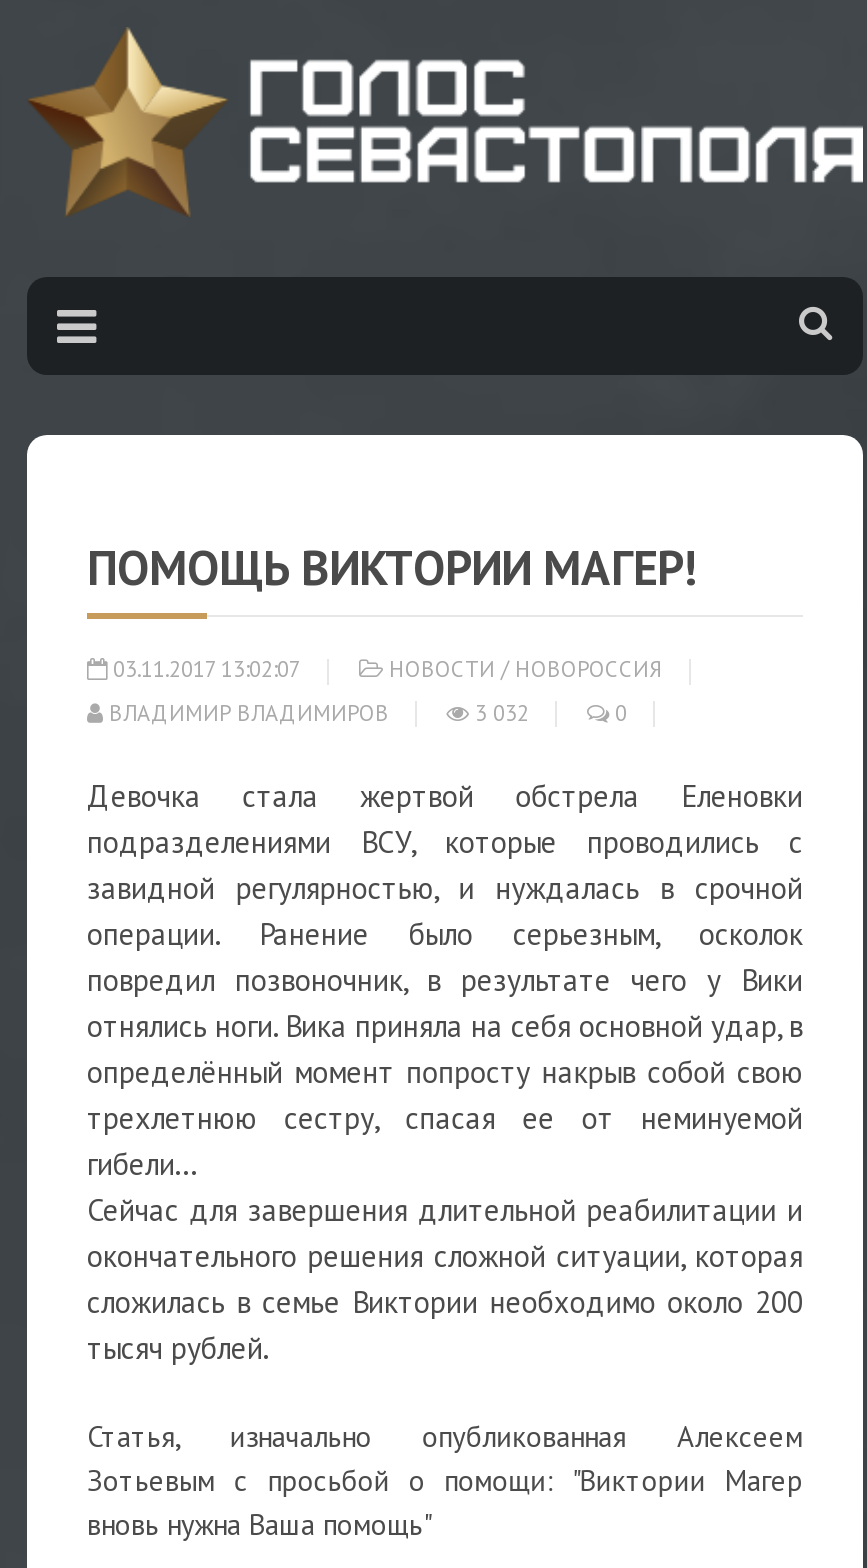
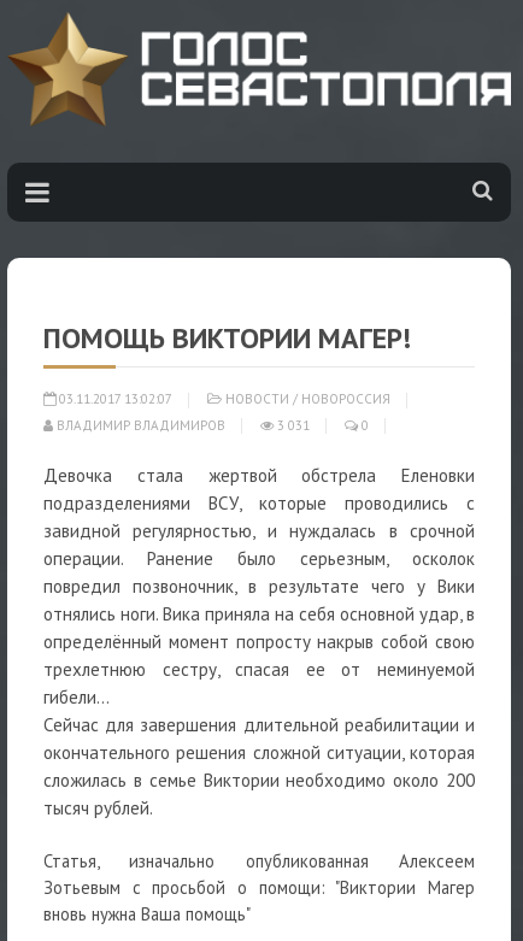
[469,699,529,727] 3 032 -> [274,417,310,434] 3 031

